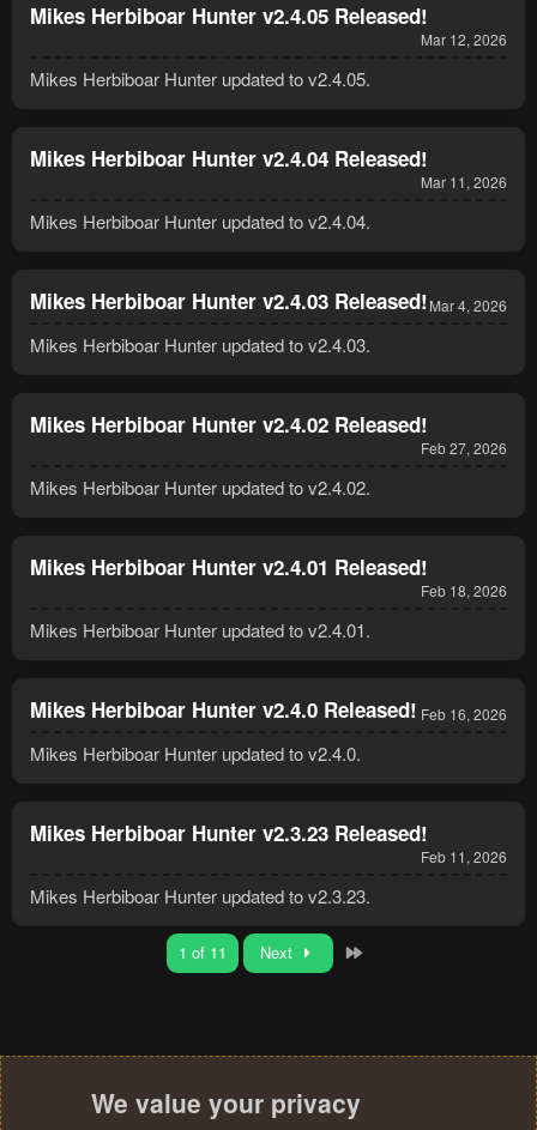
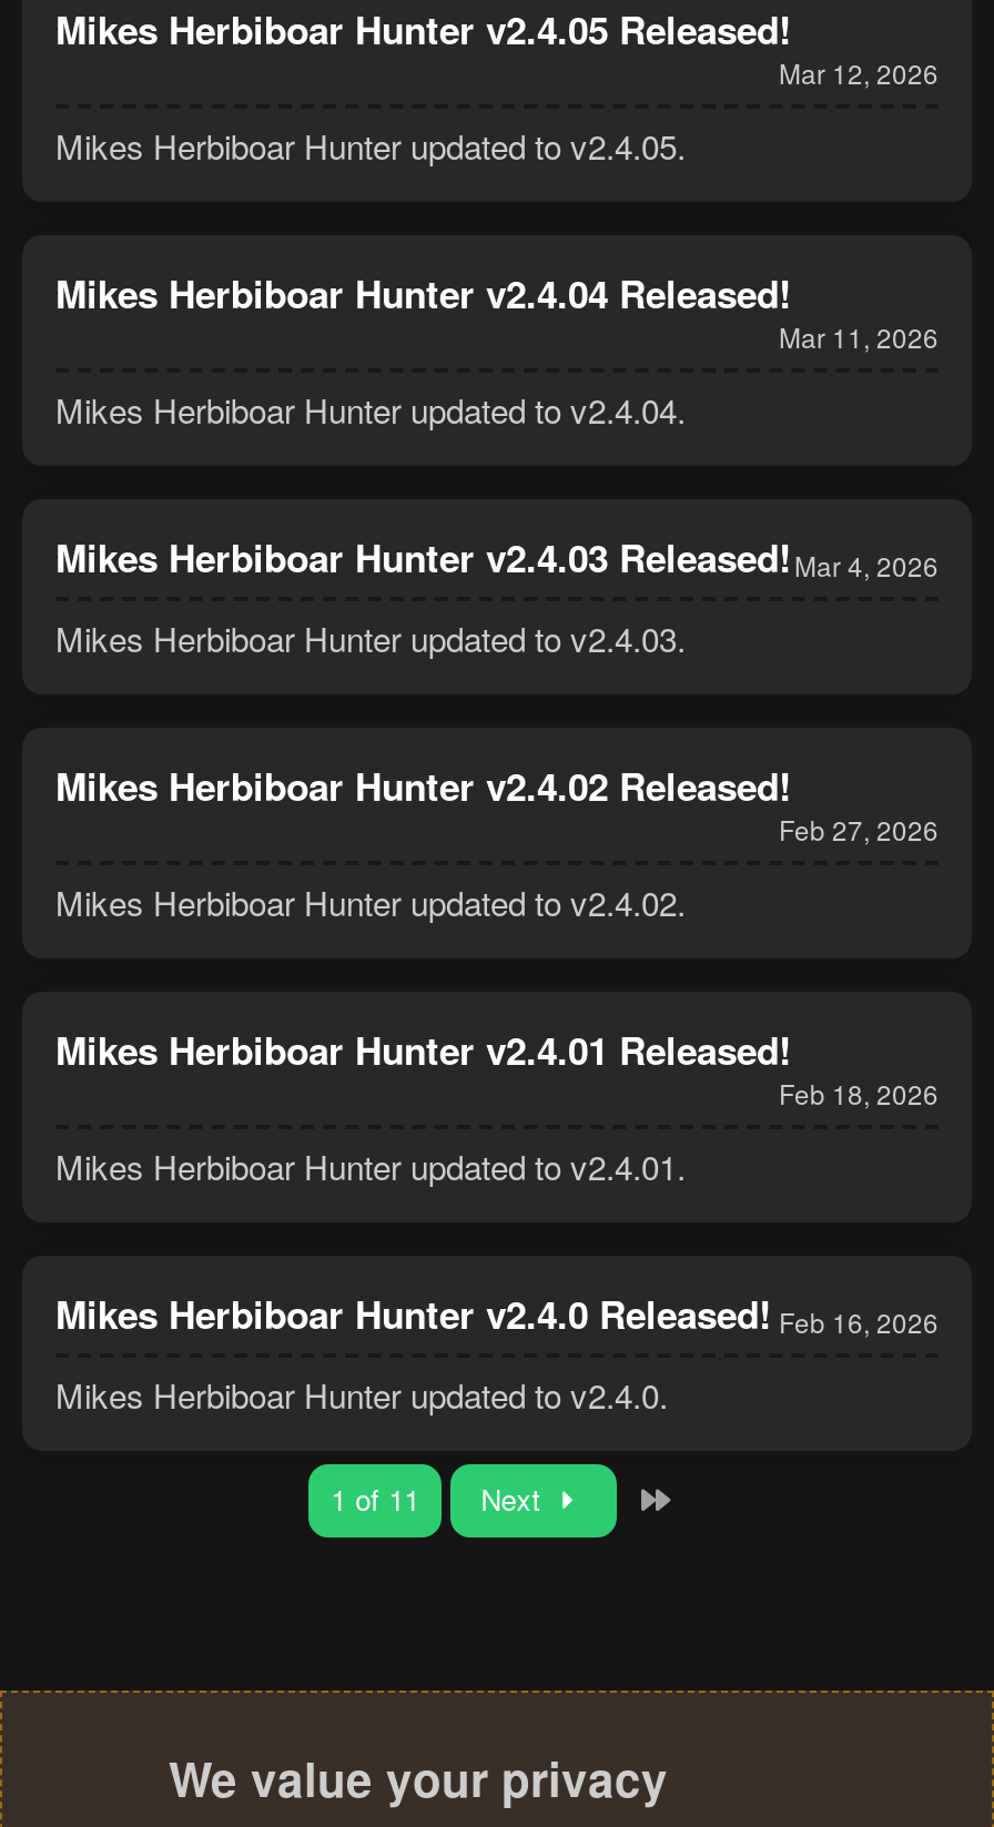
[30,819,507,908] Mikes Herbiboar Hunter v2.3.23 Released! | Feb 11, 2026 | Mikes Herbiboar Hunter updated to v2.3.23. -> none

